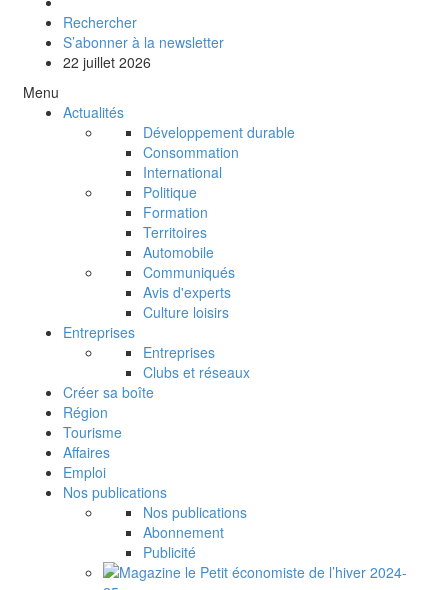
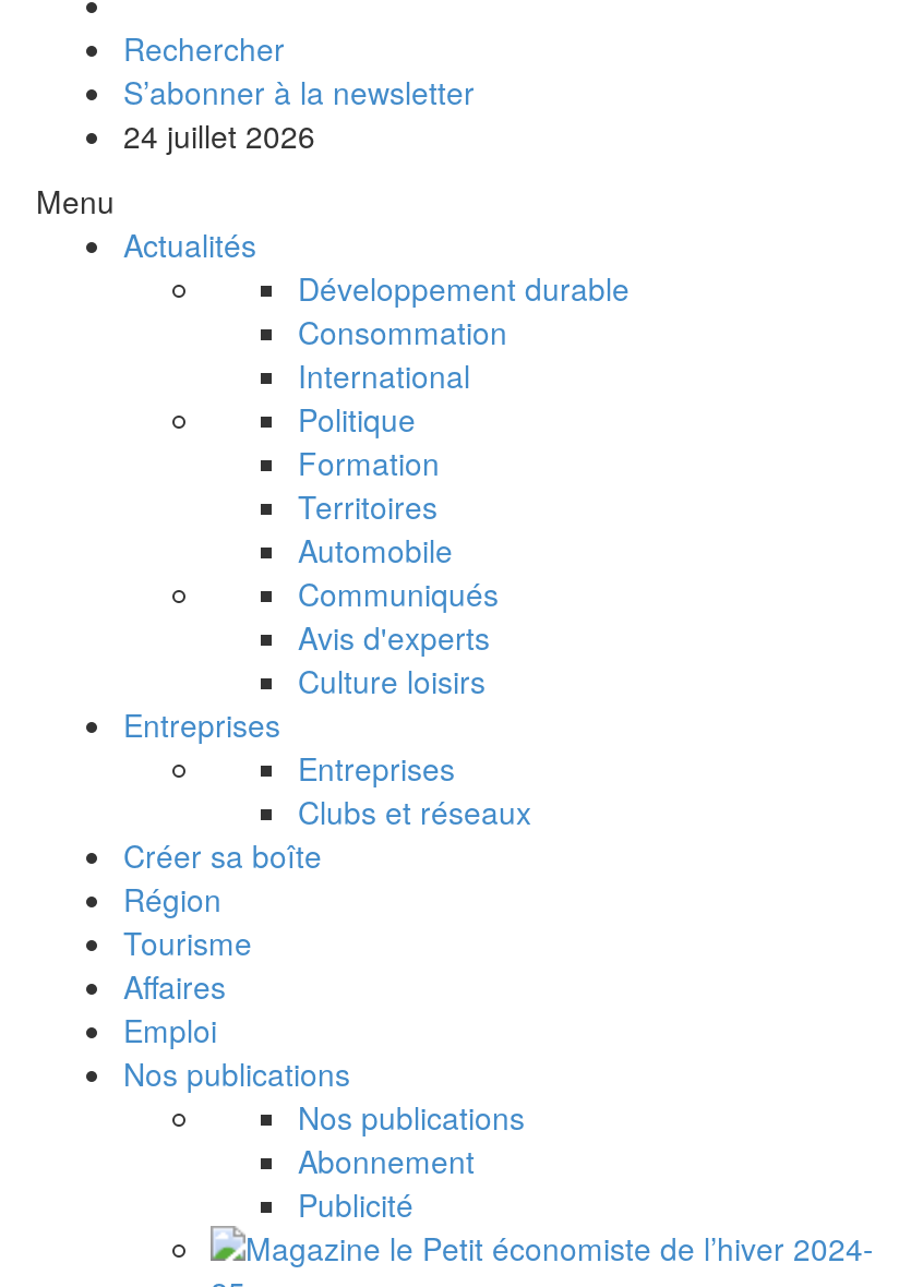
[63,52,151,72] 22 juillet 2026 -> [123,113,315,157] 24 juillet 2026

